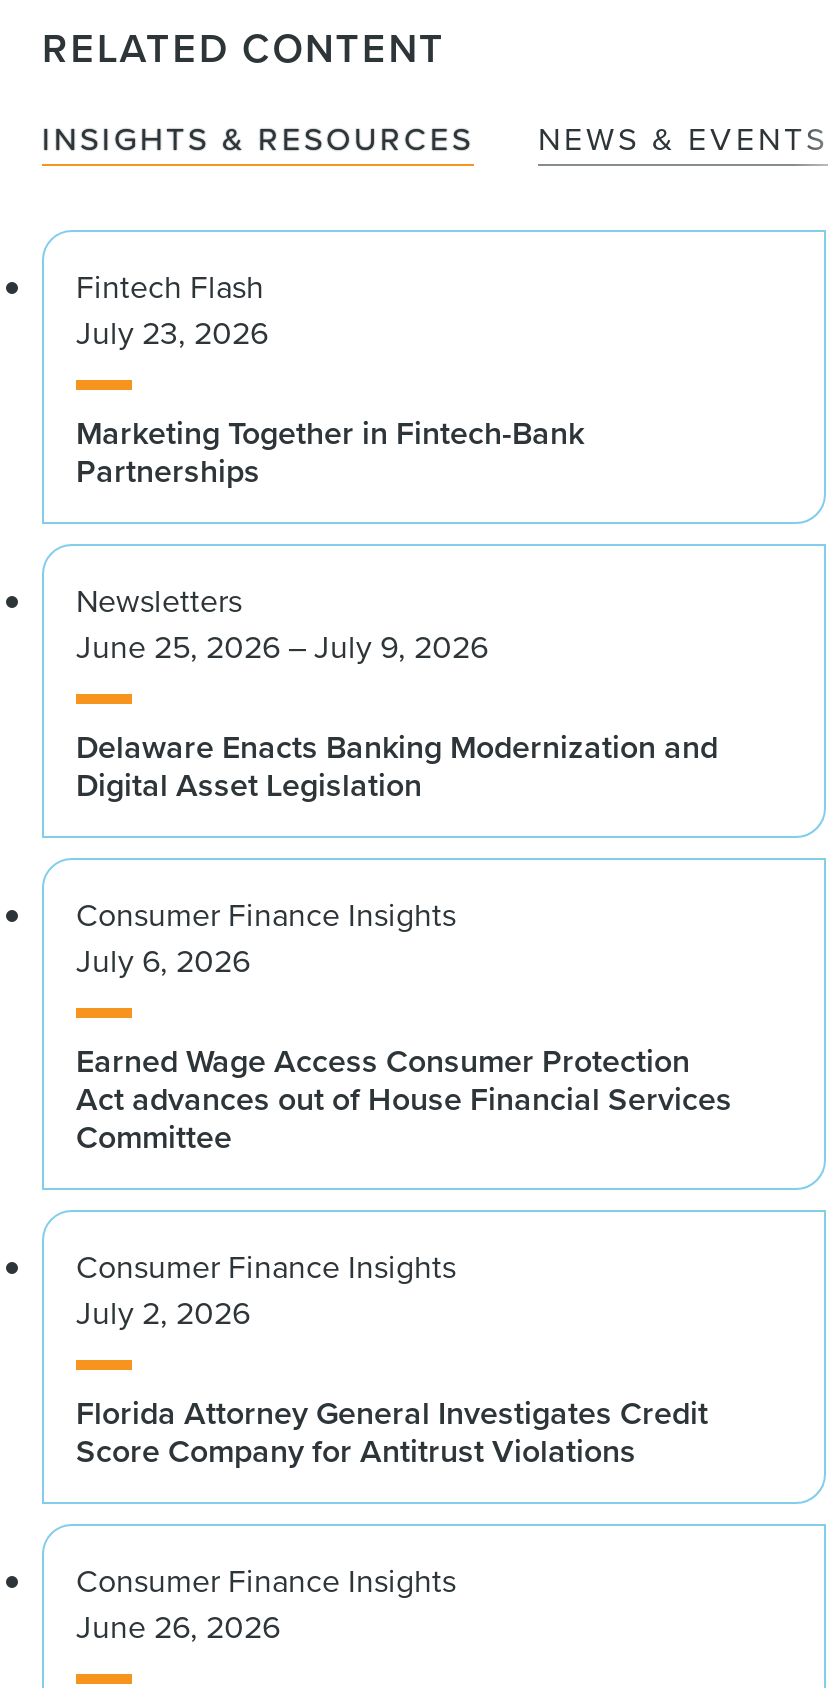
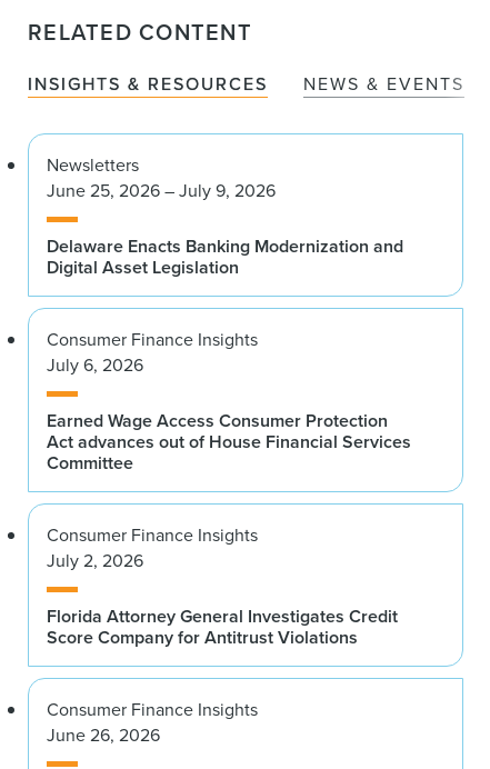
[76,263,584,493] Fintech Flash | July 23, 2026 | Marketing Together in Fintech-Bank | Partnerships -> none

